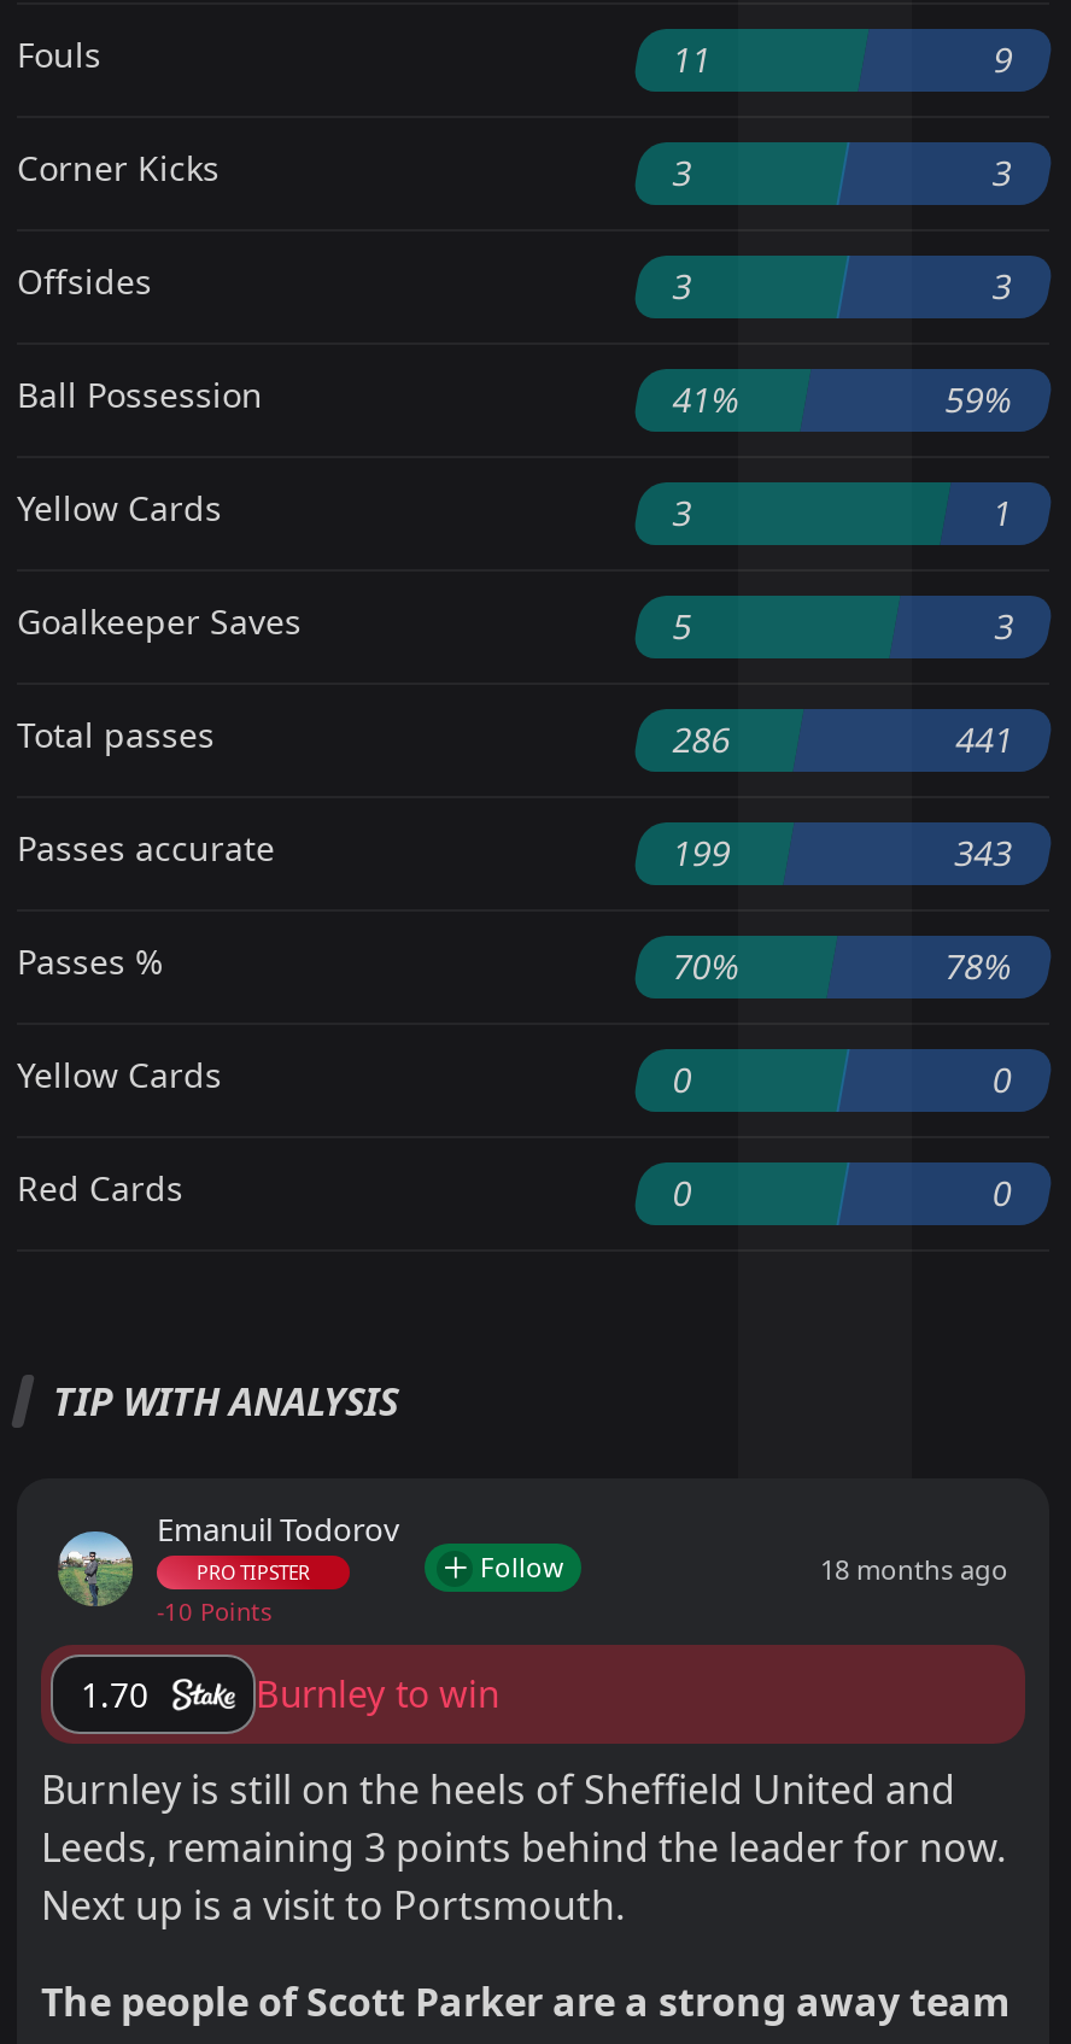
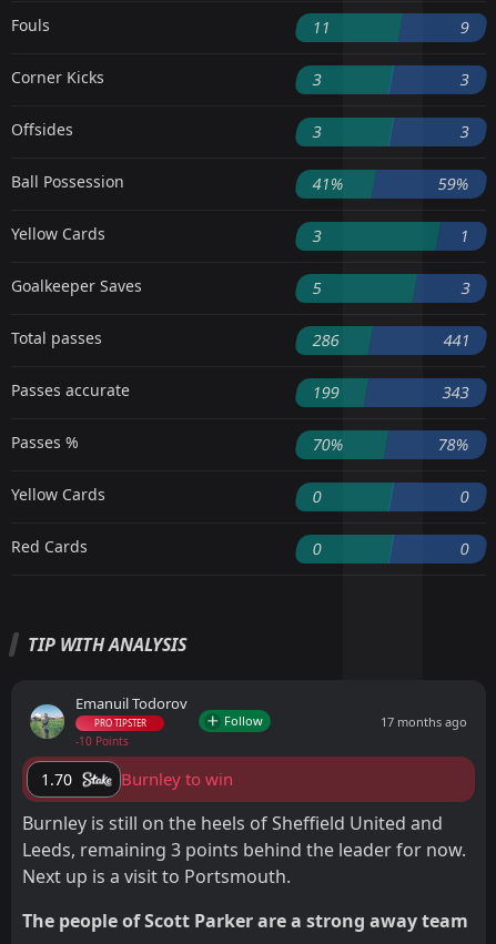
[820,1551,1008,1587] 18 months ago -> [381,713,467,730] 17 months ago

